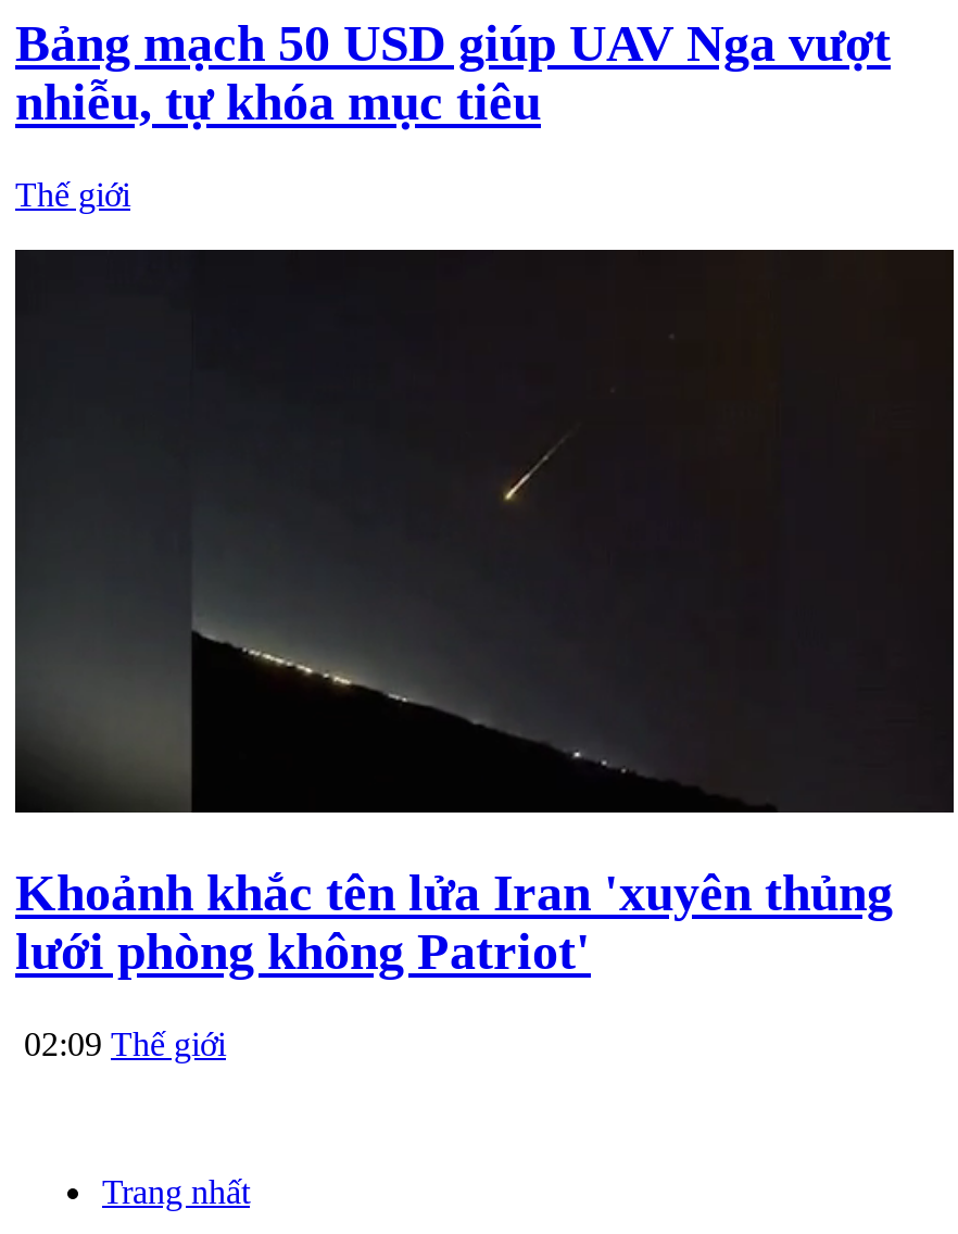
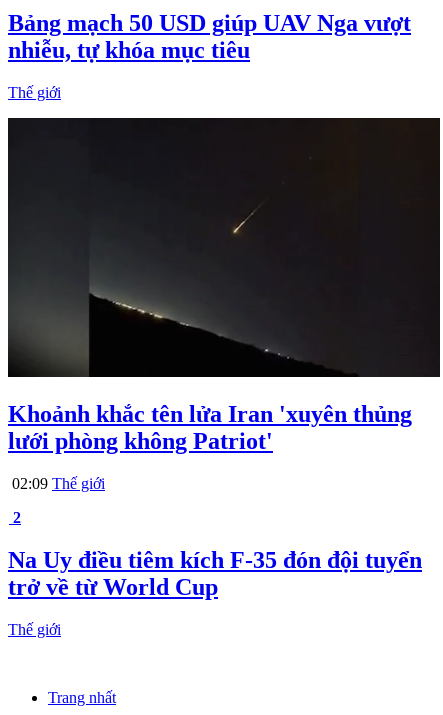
none -> [8,509,422,638] 2 | Na Uy điều tiêm kích F-35 đón đội tuyển | trở về từ World Cup | Thế giới

